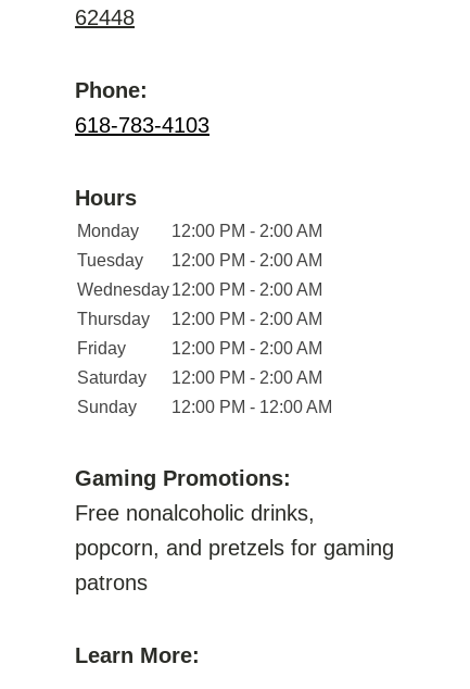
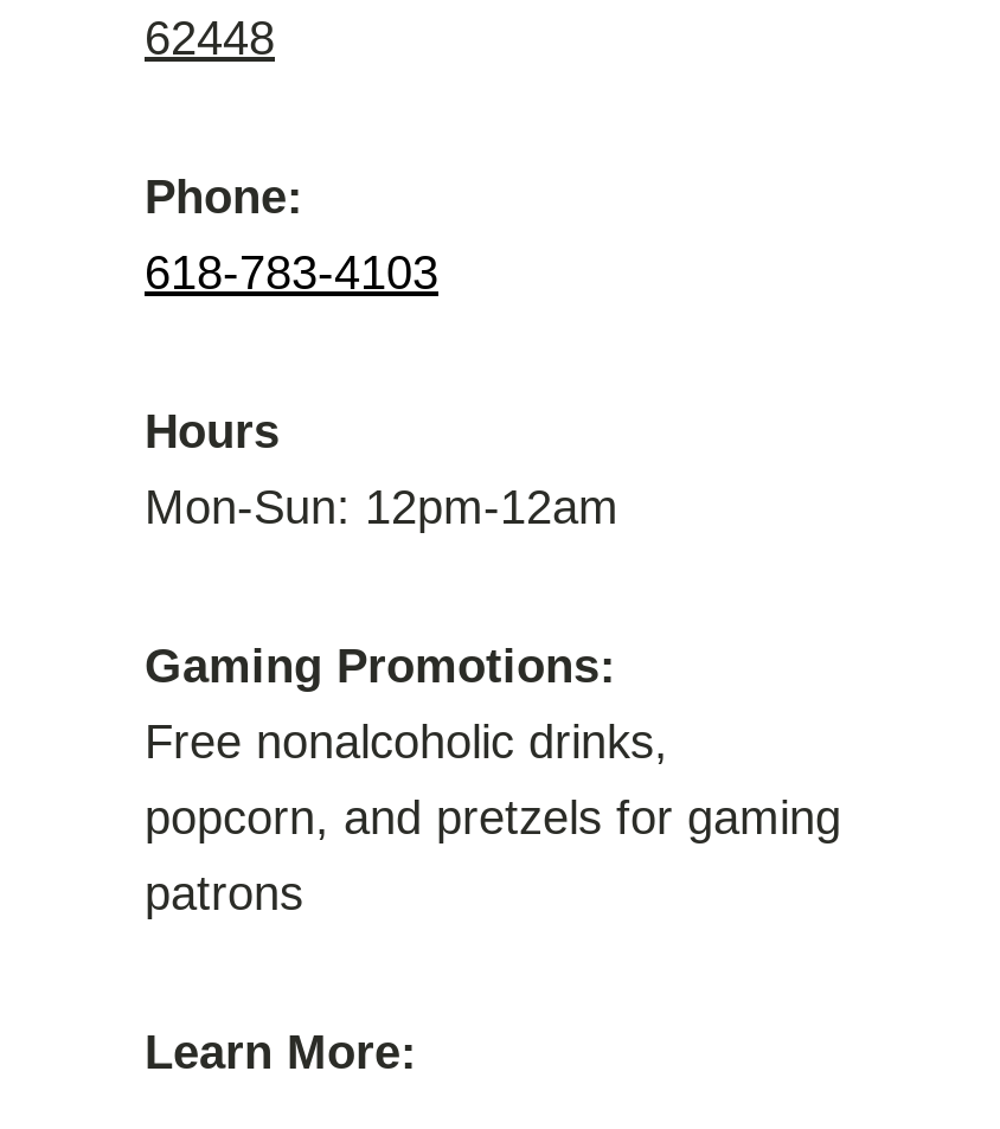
[77,222,332,416] Monday | 12:00 PM - 2:00 AM | Tuesday | 12:00 PM - 2:00 AM | Wednesday 12:00 PM - 2:00 AM | Thursday | 12:00 PM - 2:00 AM | Friday | 12:00 PM - 2:00 AM | Saturday | 12:00 PM - 2:00 AM | Sunday | 12:00 PM - 12:00 AM -> [145,481,618,533] Mon-Sun: 12pm-12am

